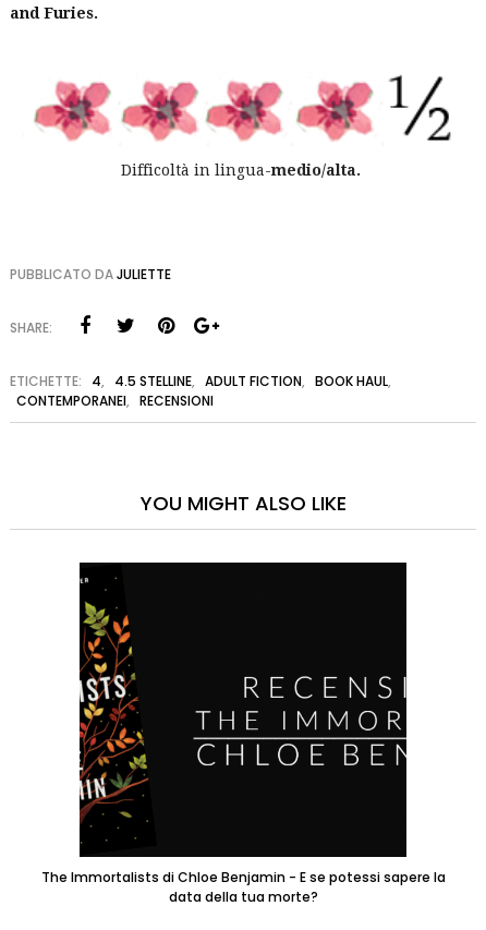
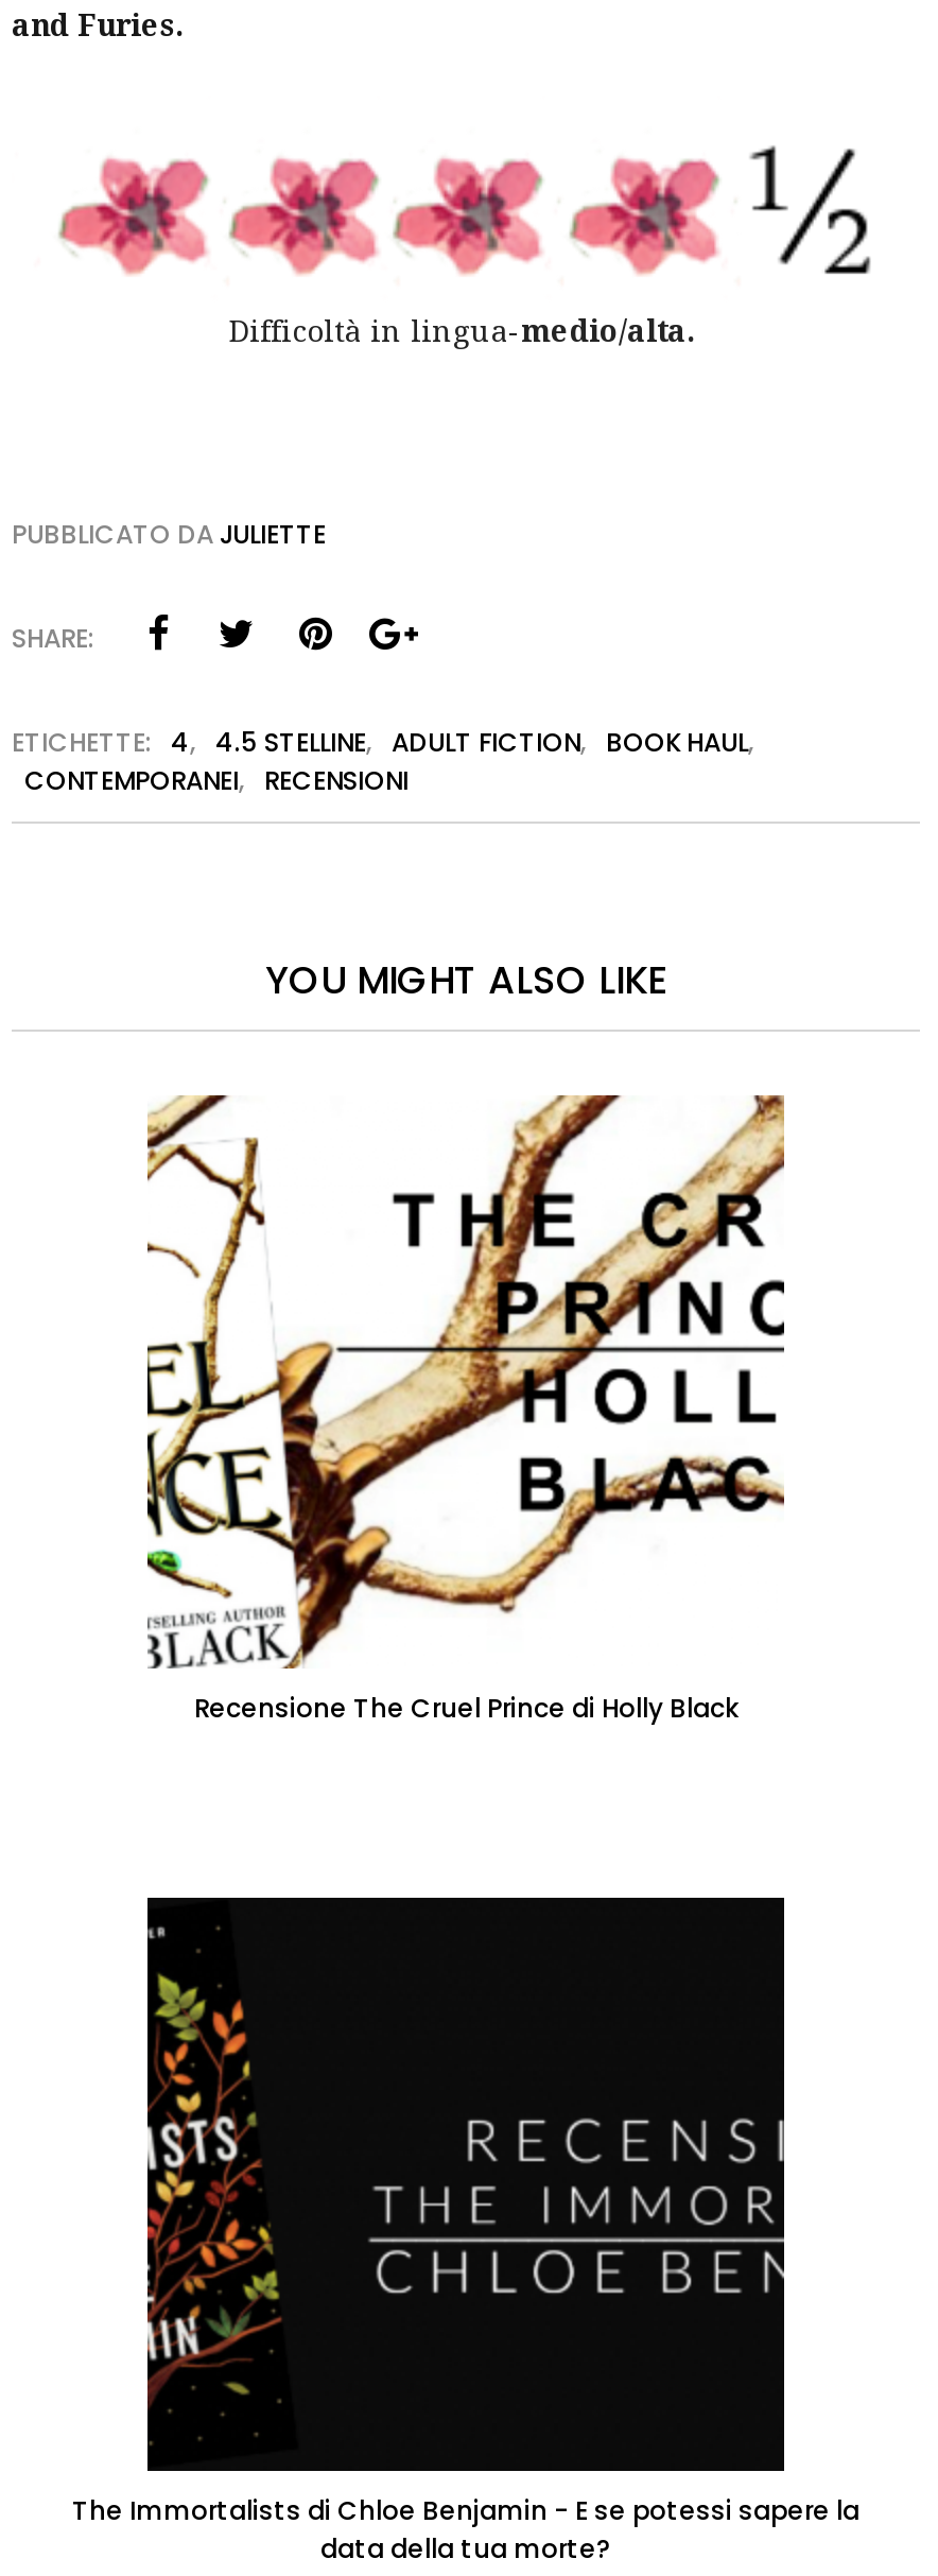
none -> [145,1093,786,1725] [image] | Recensione The Cruel Prince di Holly Black

